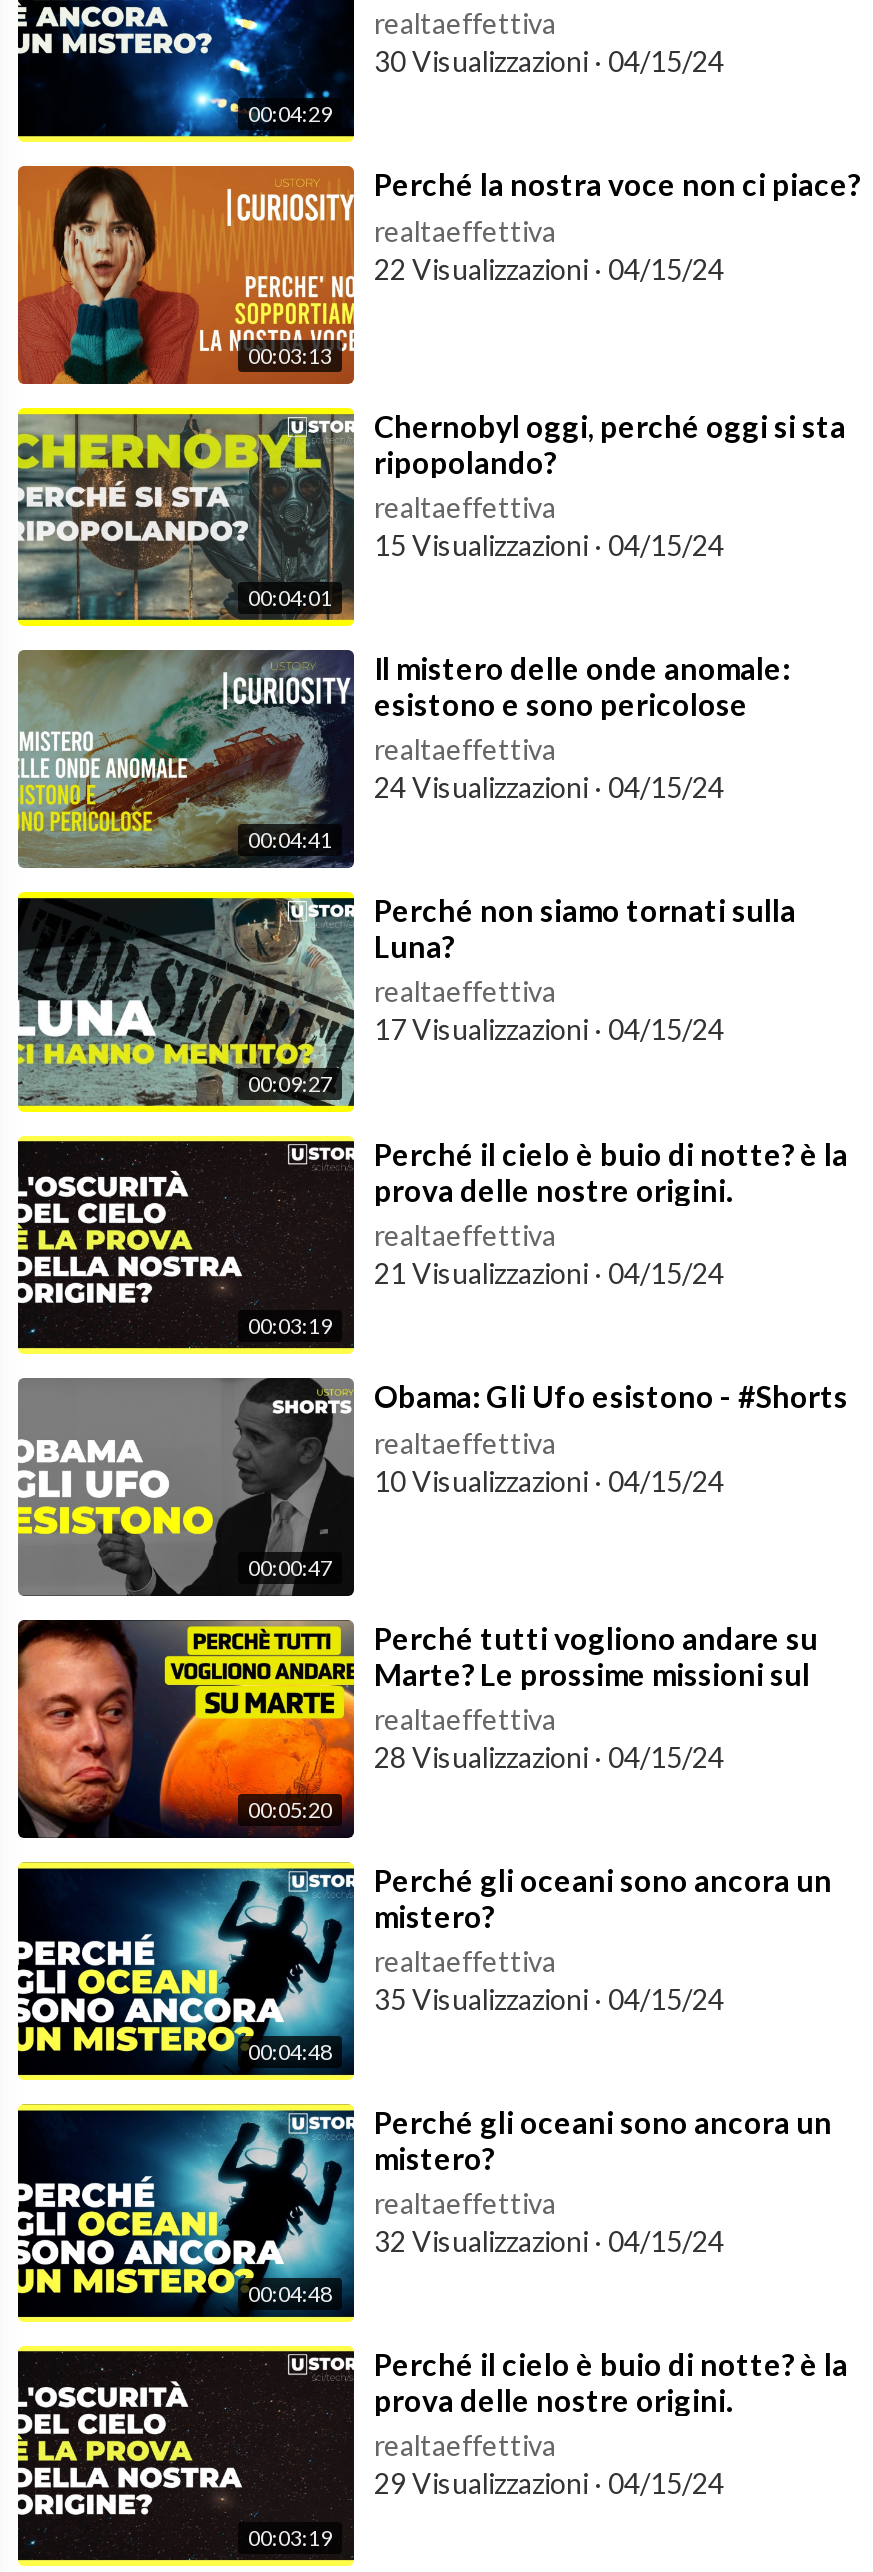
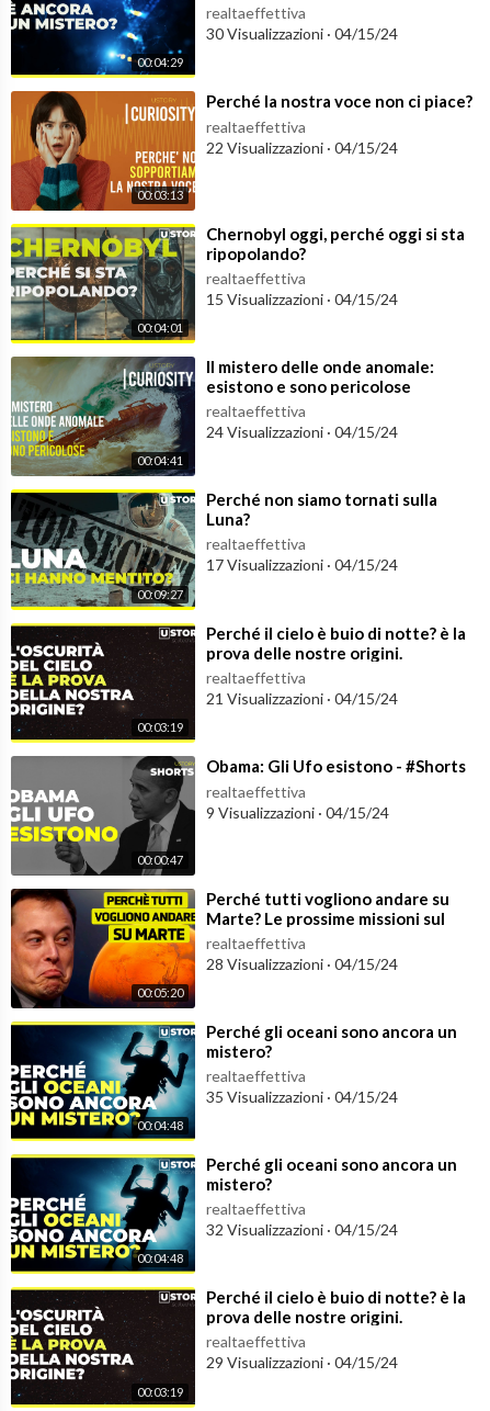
[374,1463,724,1497] 10 Visualizzazioni · 04/15/24 -> [206,803,389,821] 9 Visualizzazioni · 04/15/24

